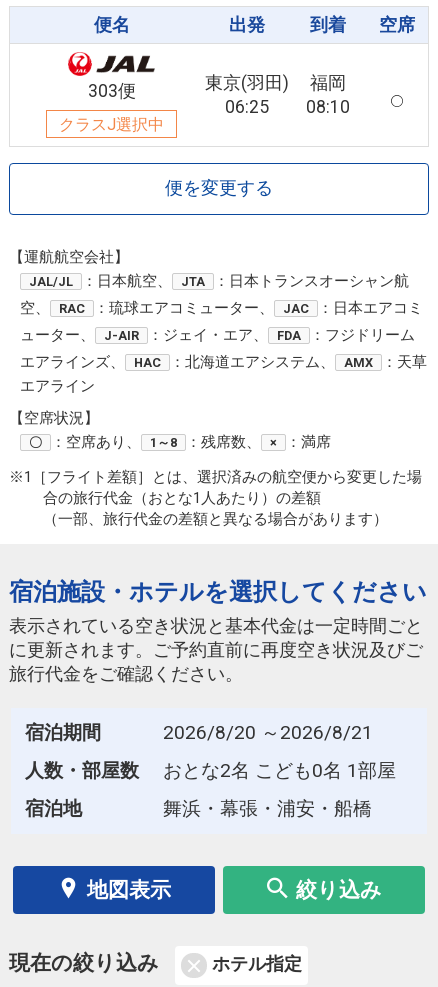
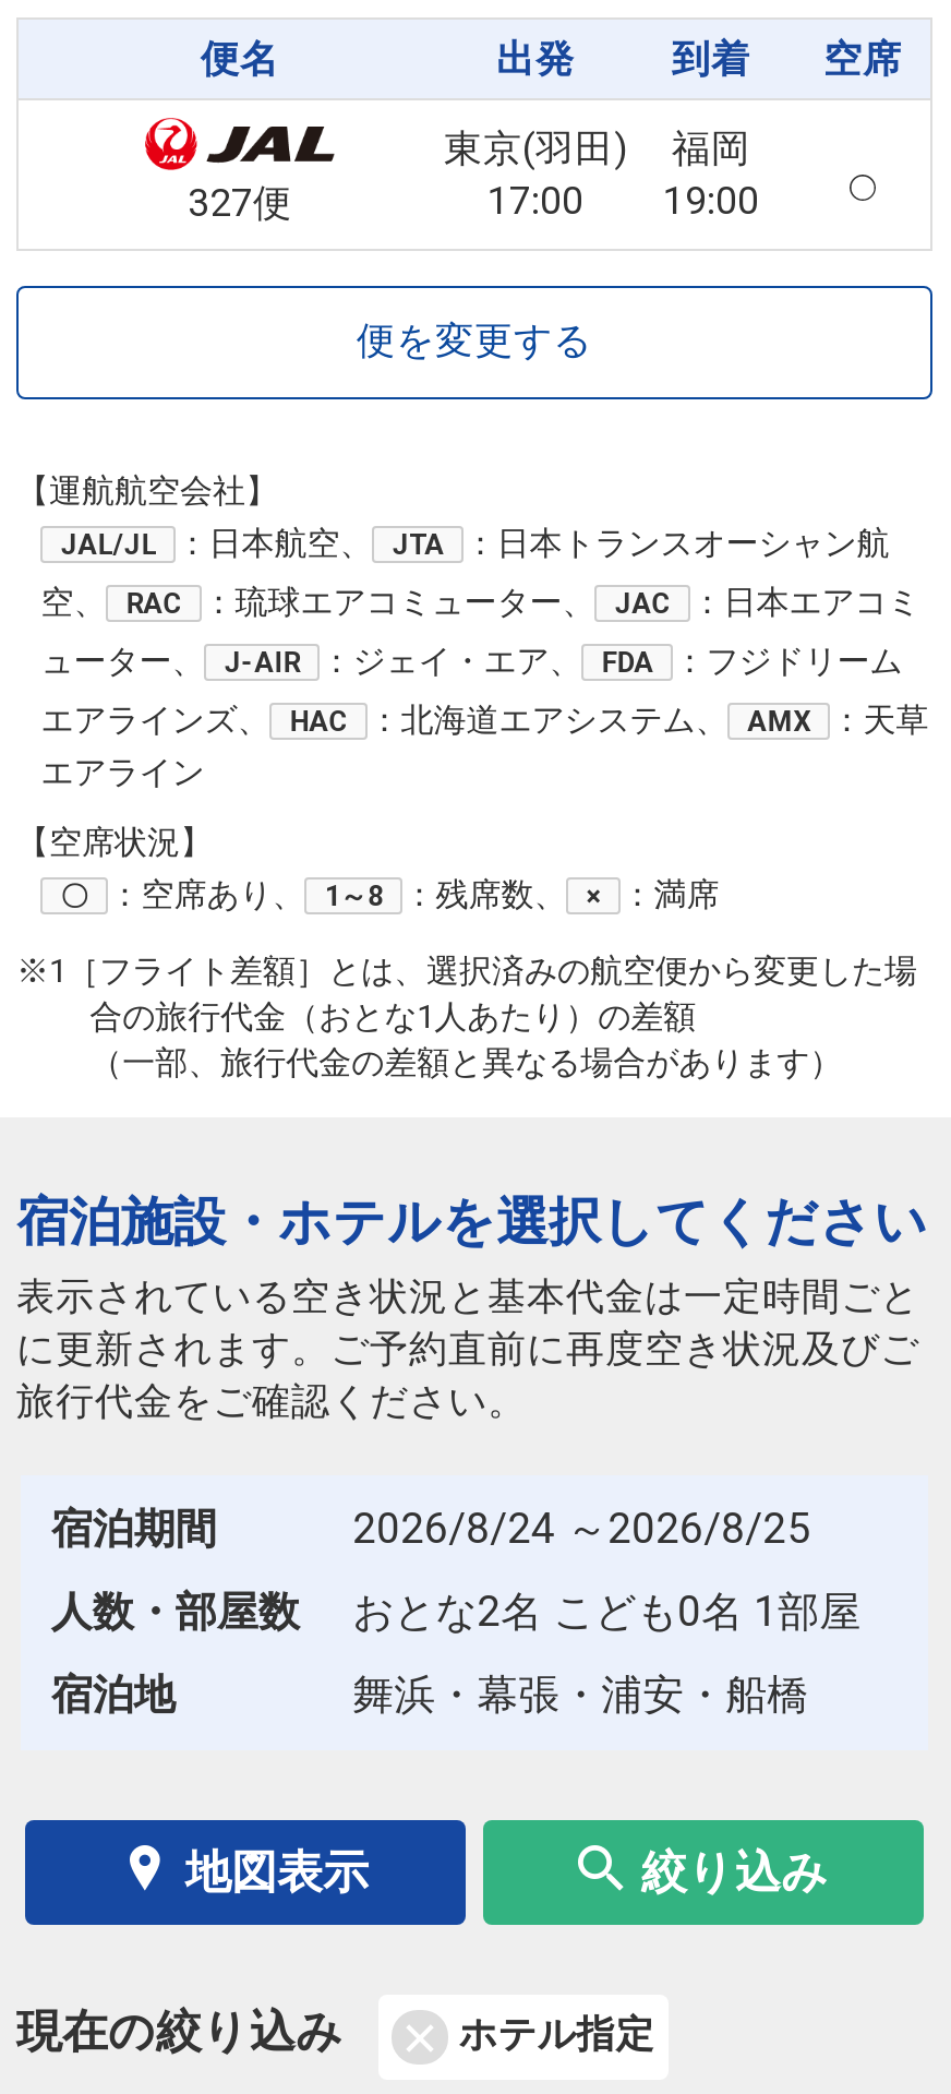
[59,81,164,134] 303便 | クラスJ選択中 -> [188,180,292,224] 327便
[225,97,269,117] 06:25 -> [487,179,583,222] 17:00
[305,97,349,117] 08:10 -> [663,179,759,222] 19:00
[163,721,373,744] 2026/8/20 ～2026/8/21 -> [352,1503,811,1553] 2026/8/24 ～2026/8/25

